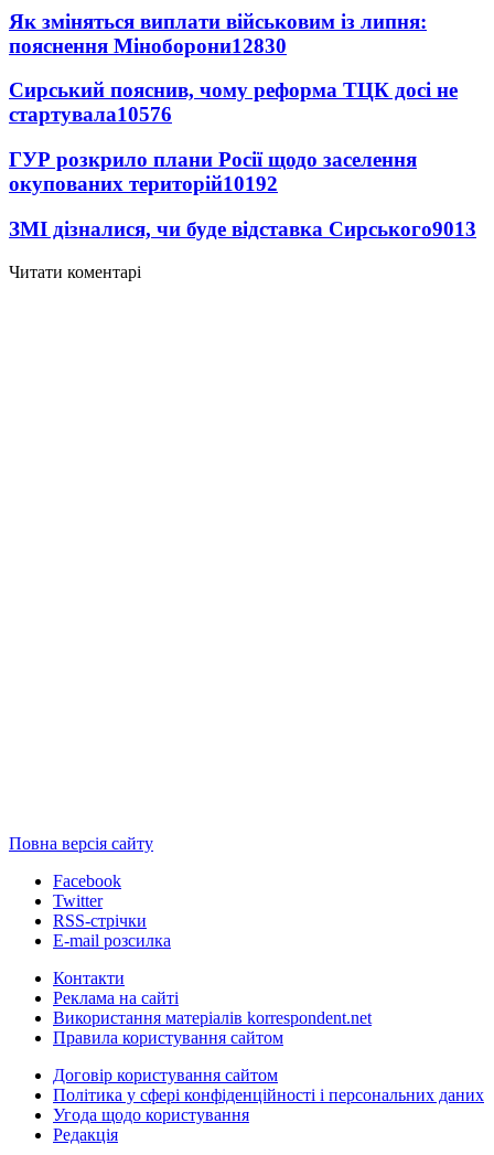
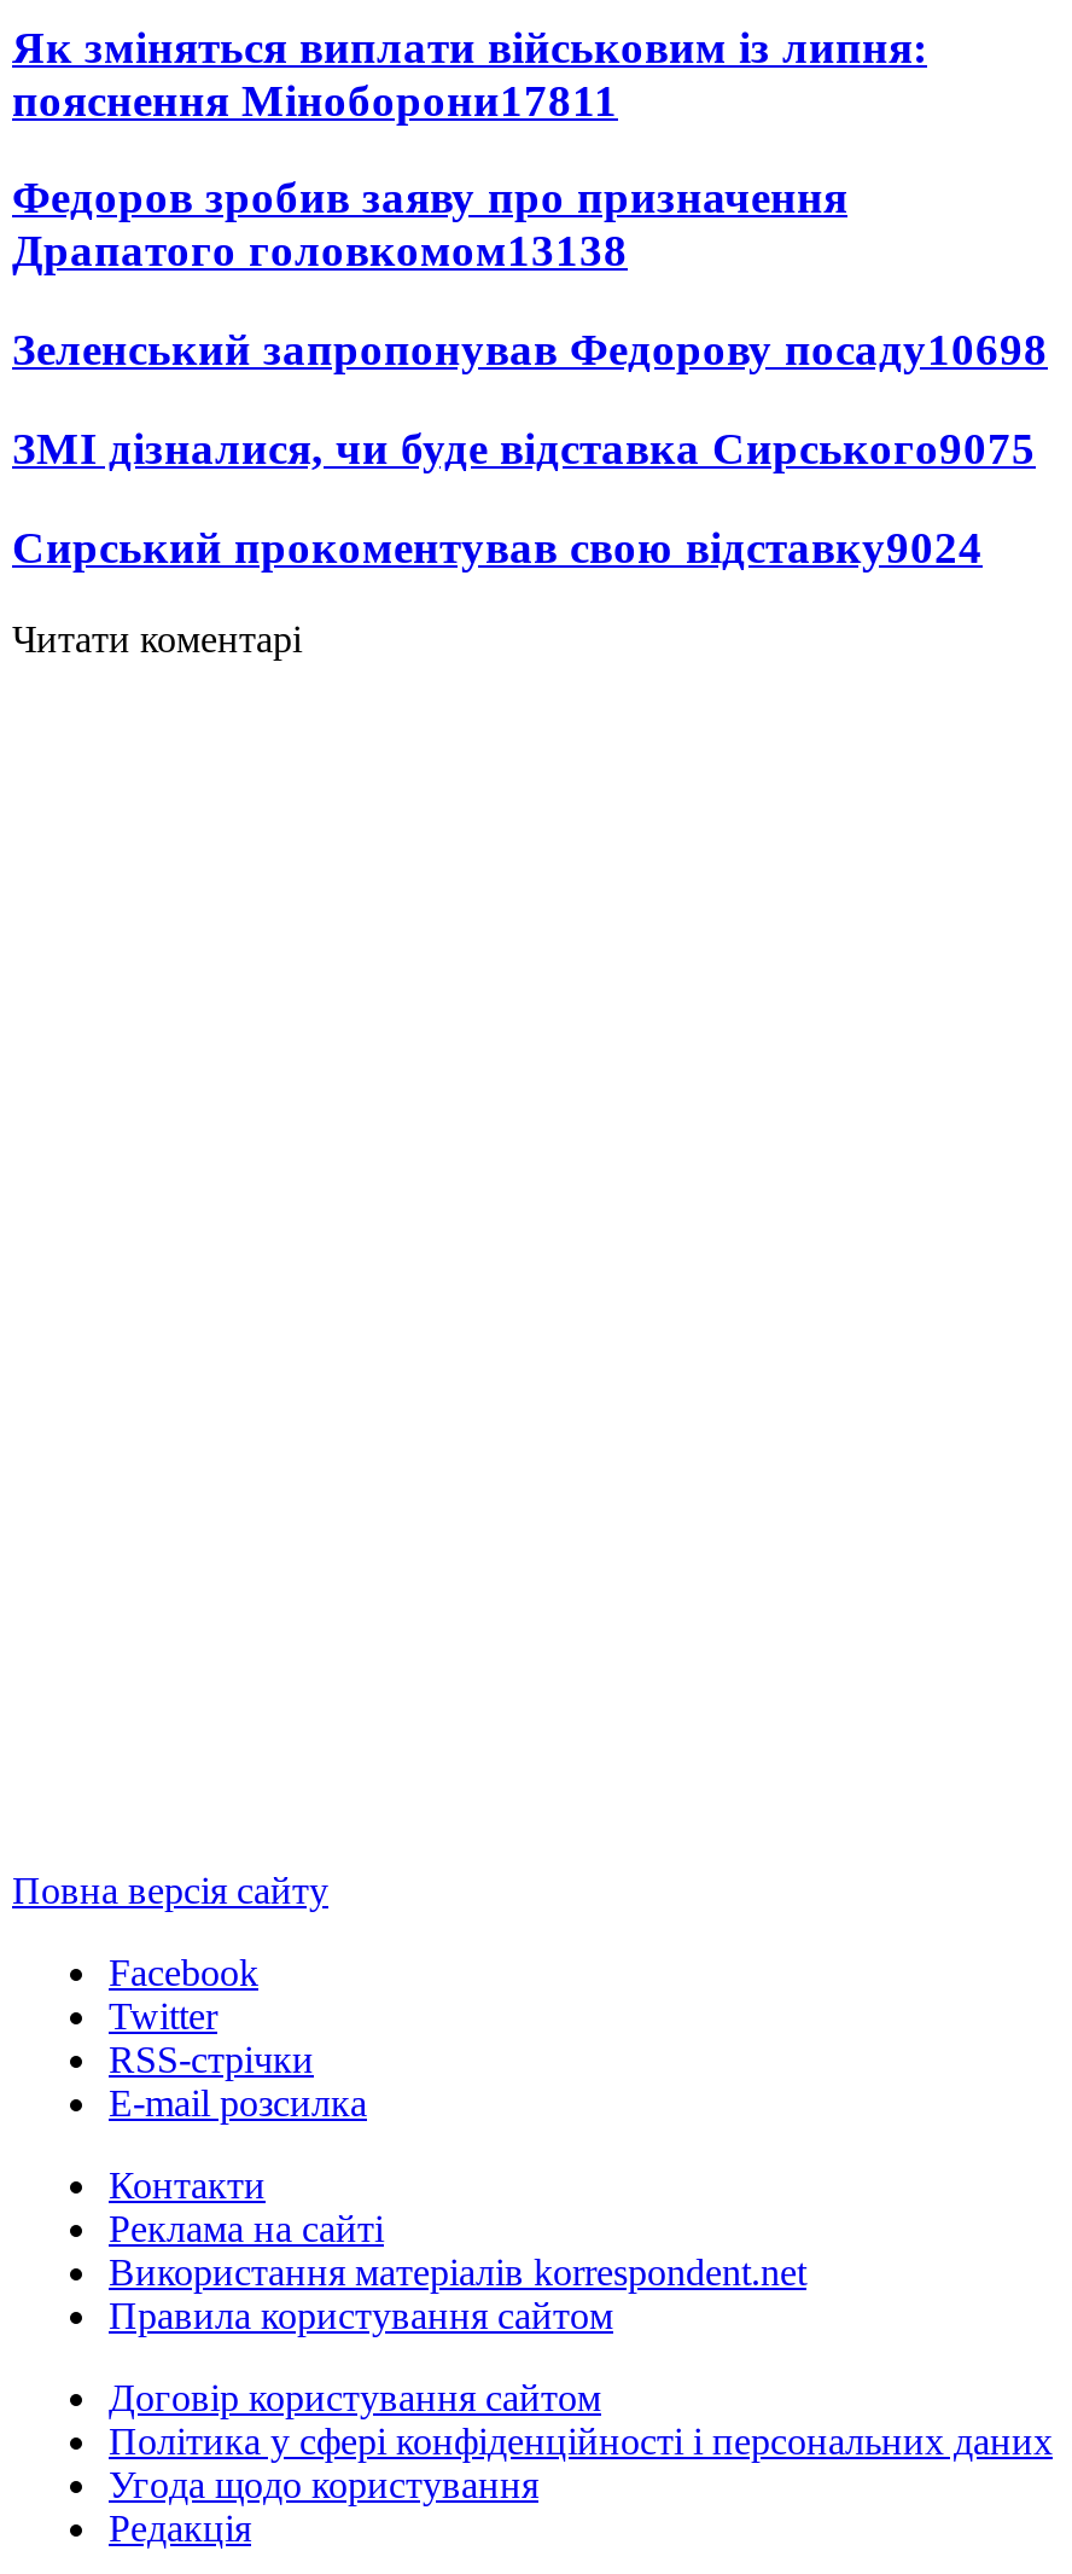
[9,34,476,240] пояснення Міноборони12830 | Сирський пояснив, чому реформа ТЦК досі не | стартувала10576 | ГУР розкрило плани Росії щодо заселення | окупованих територій10192 | ЗМІ дізналися, чи буде відставка Сирського9013 -> [12,74,1048,571] пояснення Міноборони17811 | Федоров зробив заяву про призначення | Драпатого головкомом13138 | Зеленський запропонував Федорову посаду10698 | ЗМІ дізналися, чи буде відставка Сирського9075 | Сирський прокоментував свою відставку9024

